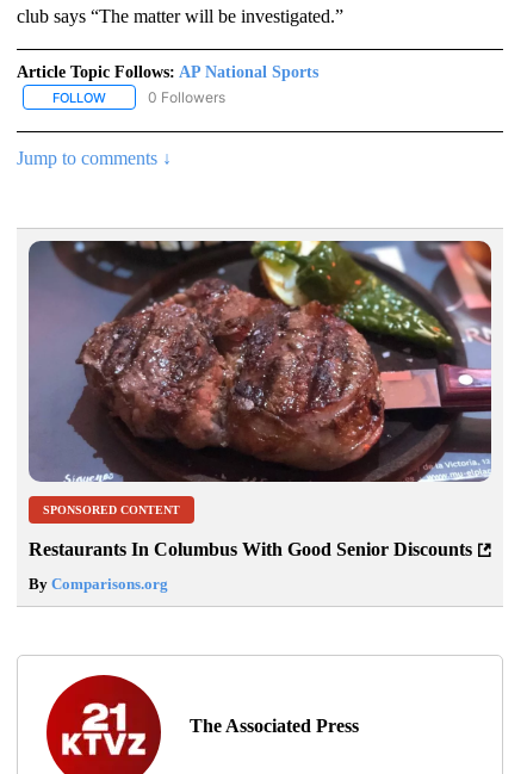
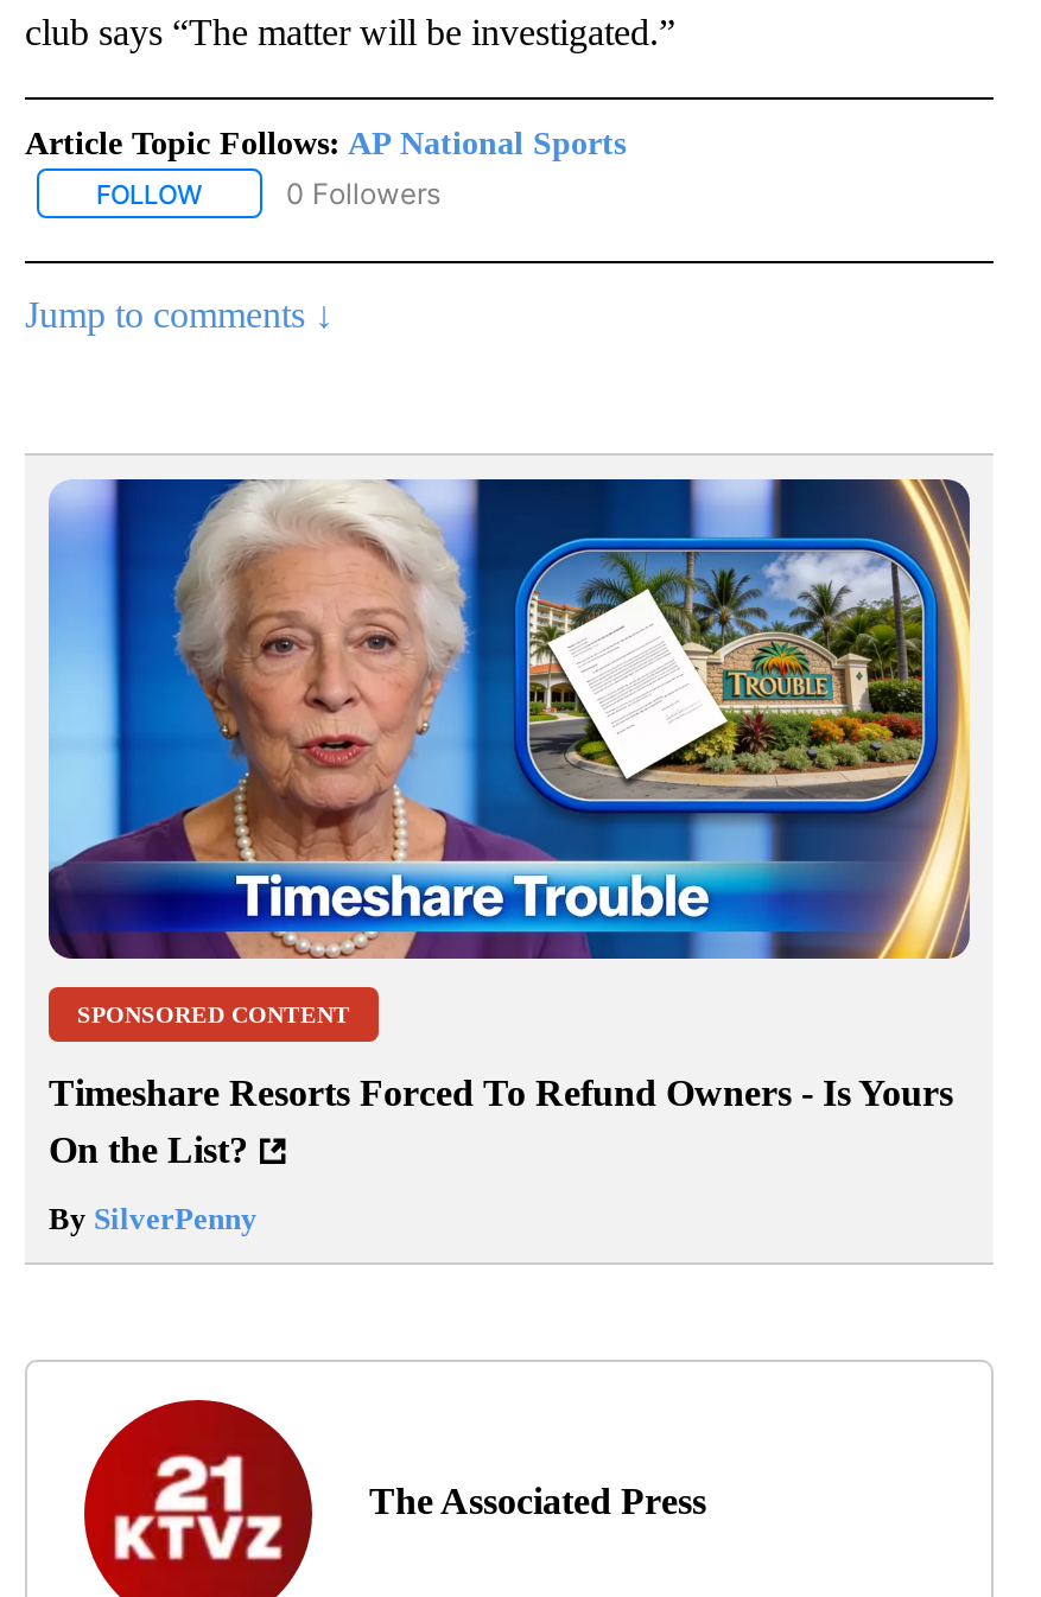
[27,240,492,483] [image] -> [46,477,972,961] [image]
[29,540,472,560] Restaurants In Columbus With Good Senior Discounts -> [49,1074,953,1171] Timeshare Resorts Forced To Refund Owners - Is Yours | On the List?
[29,575,168,593] By Comparisons.org -> [49,1202,258,1237] By SilverPenny

